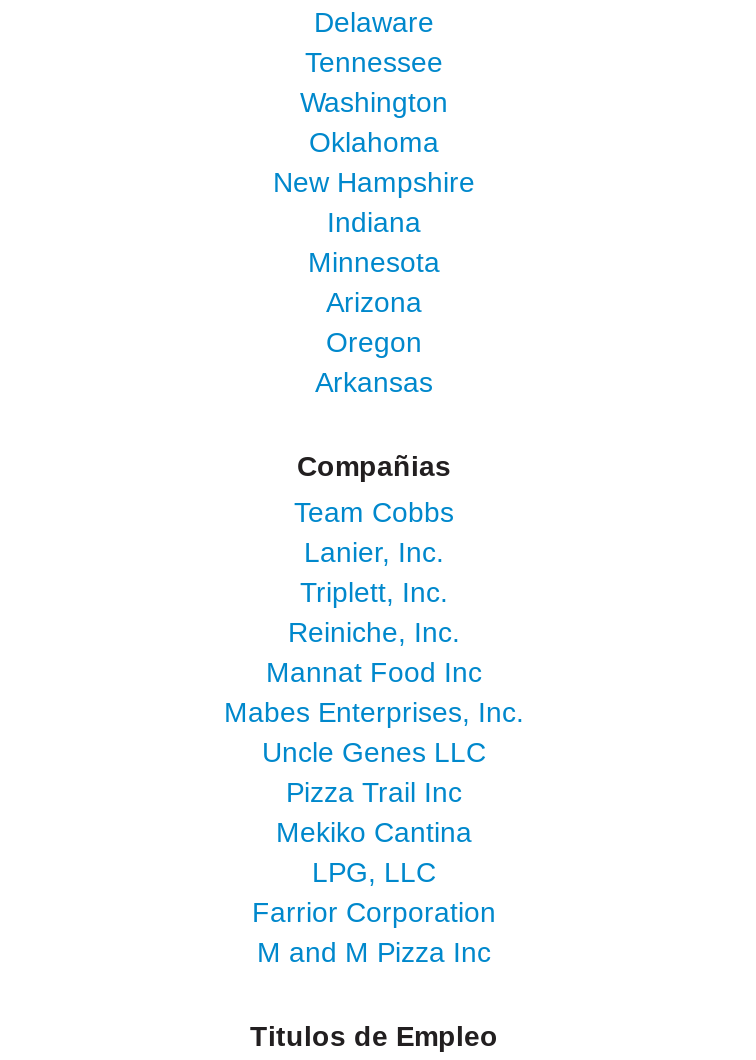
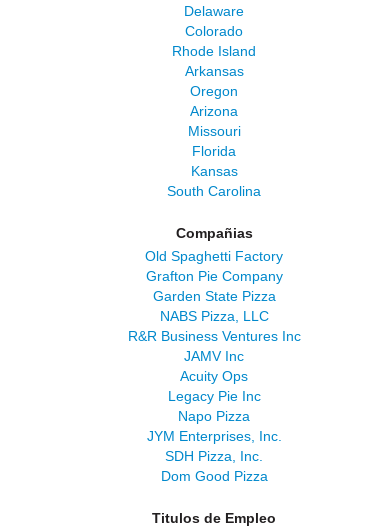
[273,46,475,278] Tennessee | Washington | Oklahoma | New Hampshire | Indiana | Minnesota -> [172,23,256,59] Colorado | Rhode Island
moved [326,286,422,358] -> [190,83,238,119]: Oregon | Arizona
moved [315,366,433,398] -> [184,63,243,79]: Arkansas
none -> [167,123,261,199] Missouri | Florida | Kansas | South Carolina
[224,496,524,968] Team Cobbs | Lanier, Inc. | Triplett, Inc. | Reiniche, Inc. | Mannat Food Inc | Mabes Enterprises, Inc. | Uncle Genes LLC | Pizza Trail Inc | Mekiko Cantina | LPG, LLC | Farrior Corporation | M and M Pizza Inc -> [127,248,300,484] Old Spaghetti Factory | Grafton Pie Company | Garden State Pizza | NABS Pizza, LLC | R&R Business Ventures Inc | JAMV Inc | Acuity Ops | Legacy Pie Inc | Napo Pizza | JYM Enterprises, Inc. | SDH Pizza, Inc. | Dom Good Pizza

